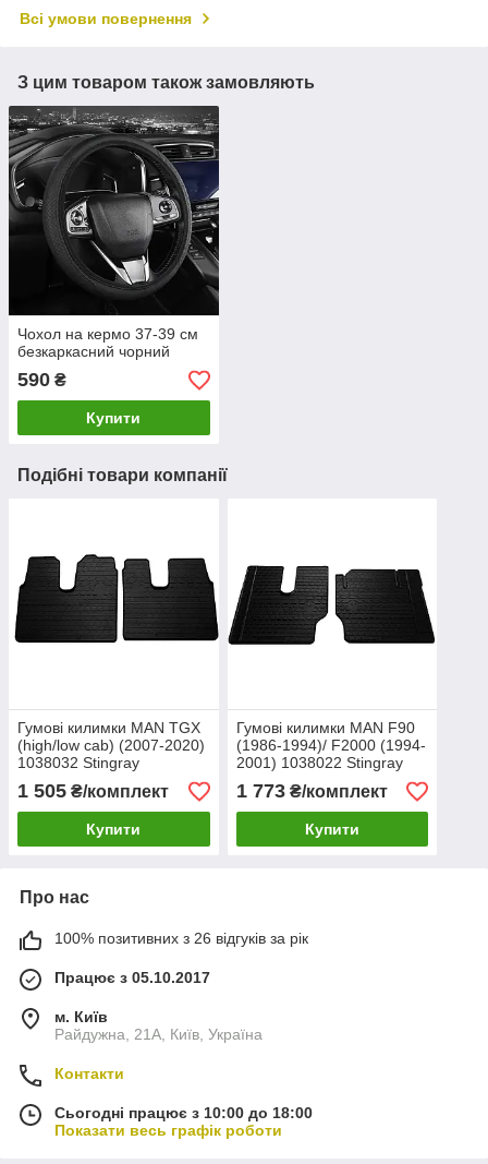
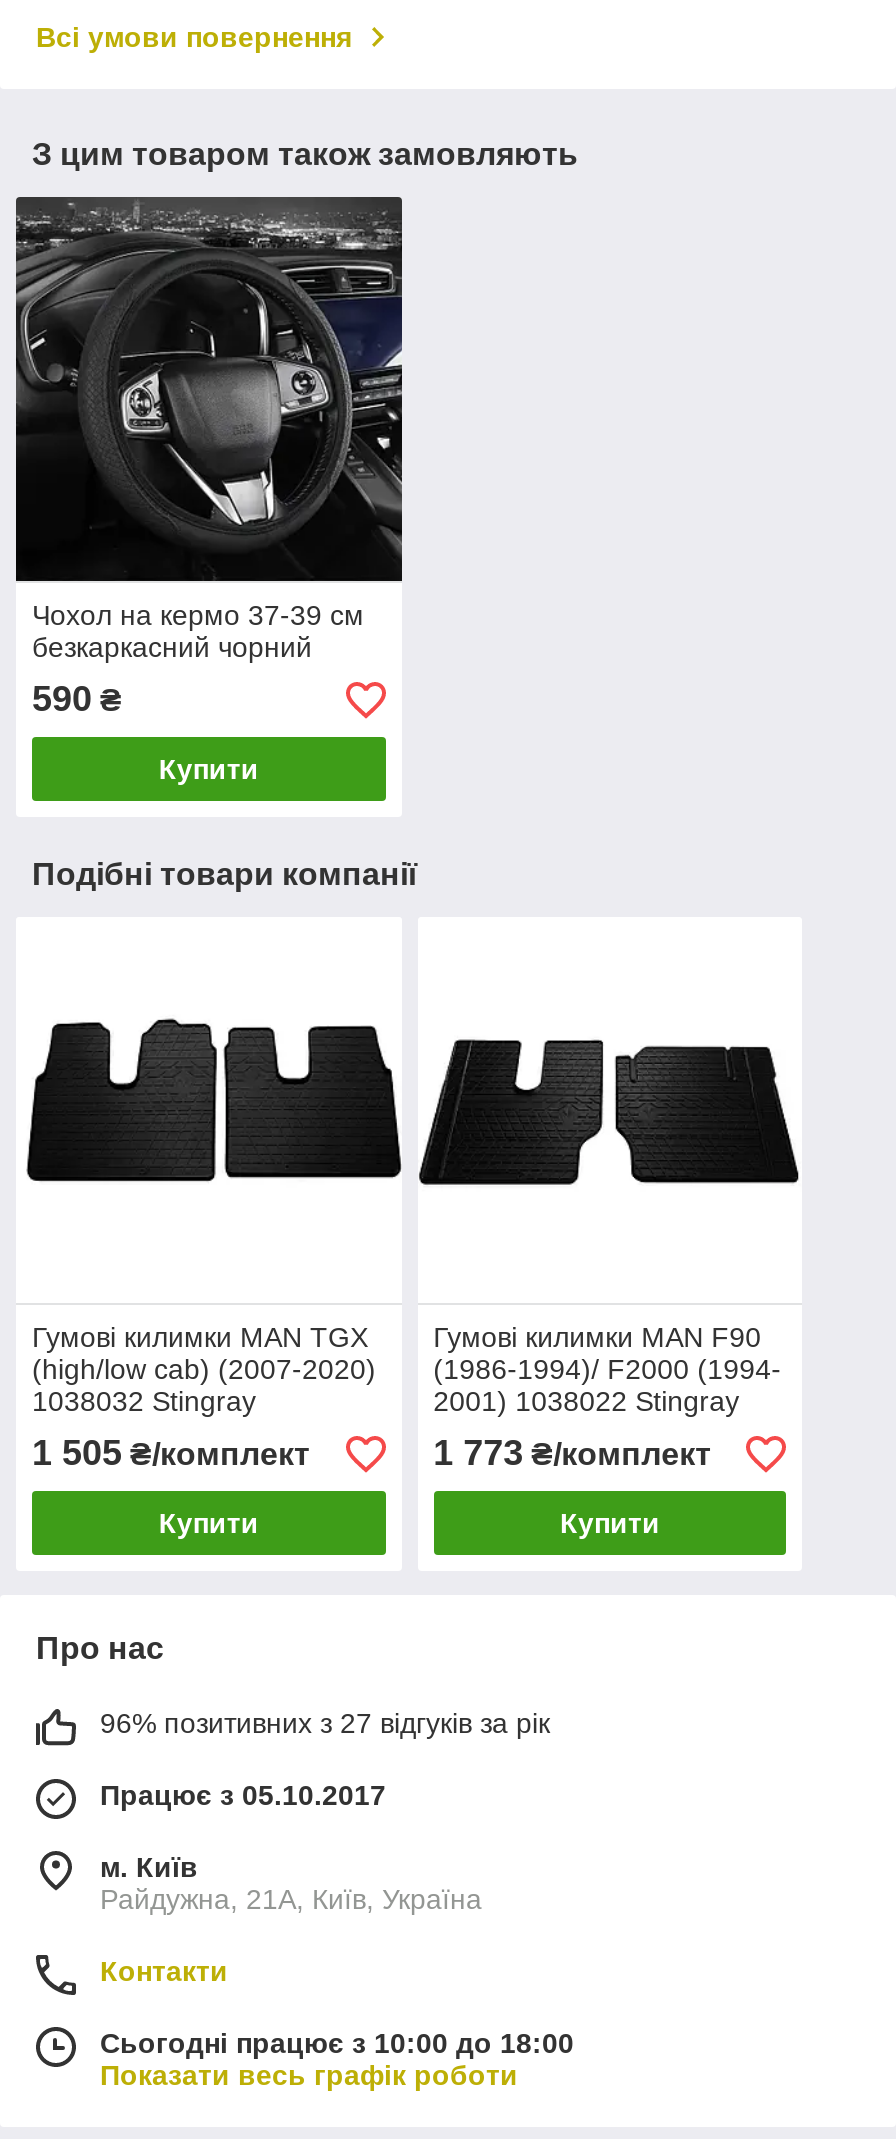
[54,929,308,947] 100% позитивних з 26 відгуків за рік -> [100,1707,550,1739] 96% позитивних з 27 відгуків за рік

